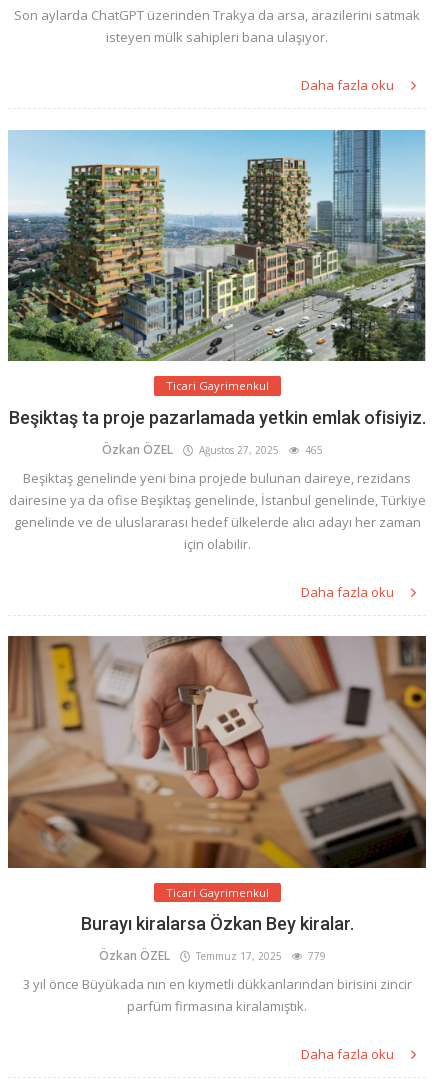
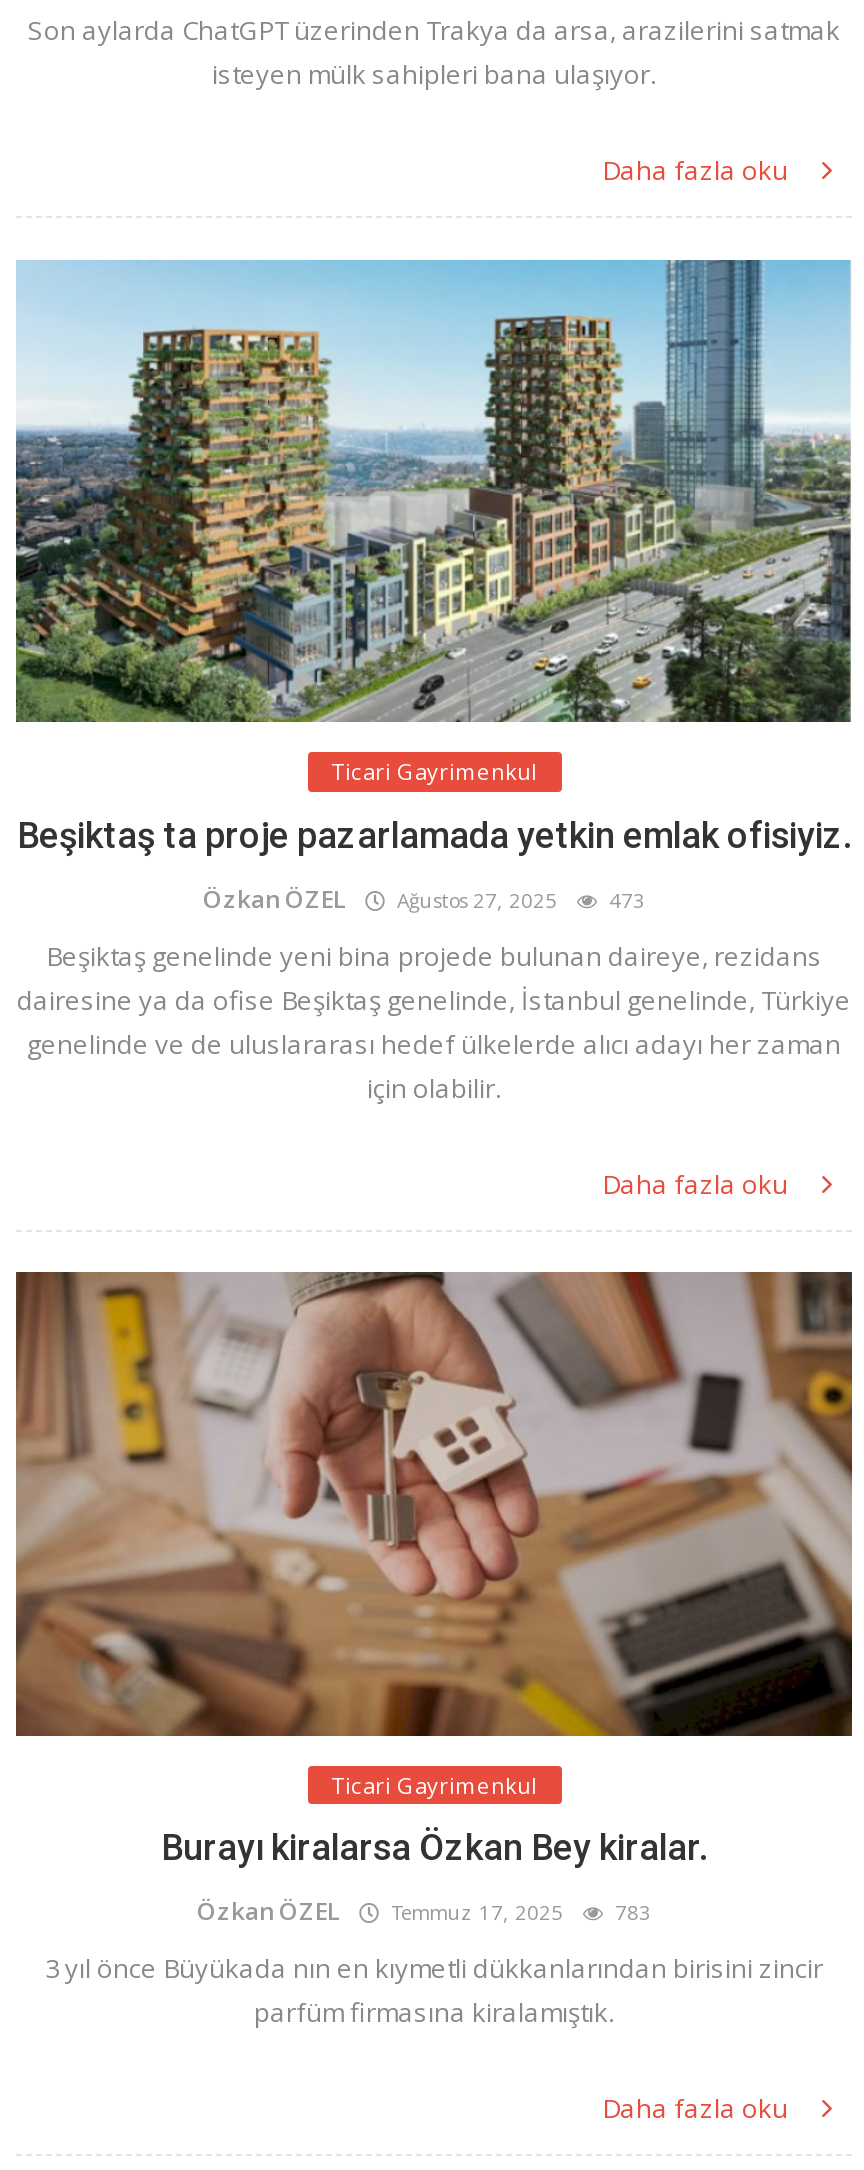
[101,441,322,458] Özkan ÖZEL Ağustos 27, 2025 465 -> [203,882,645,916] Özkan ÖZEL Ağustos 27, 2025 473
[98,947,325,964] Özkan ÖZEL Temmuz 17, 2025 779 -> [197,1895,651,1929] Özkan ÖZEL Temmuz 17, 2025 783

